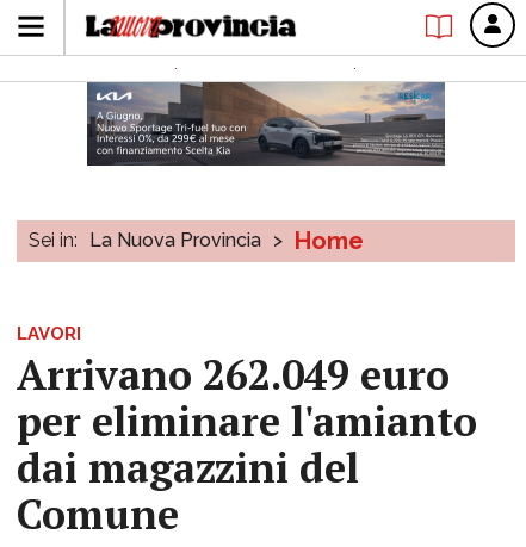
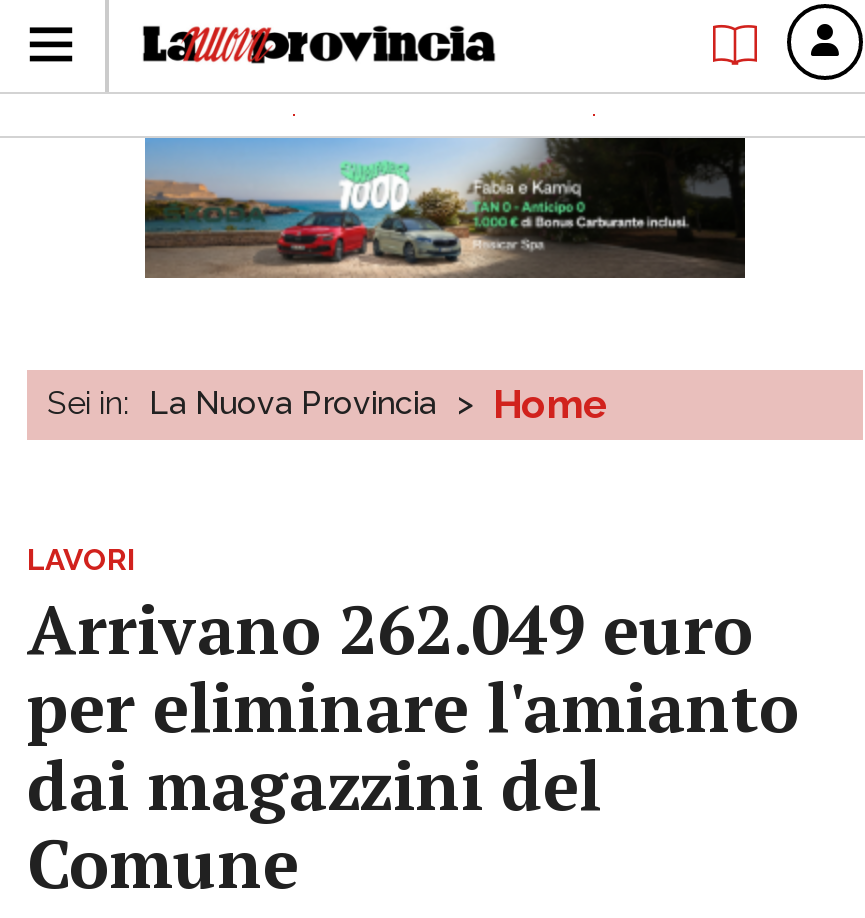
[86,81,446,167] [image] -> [145,136,747,280] [image]

